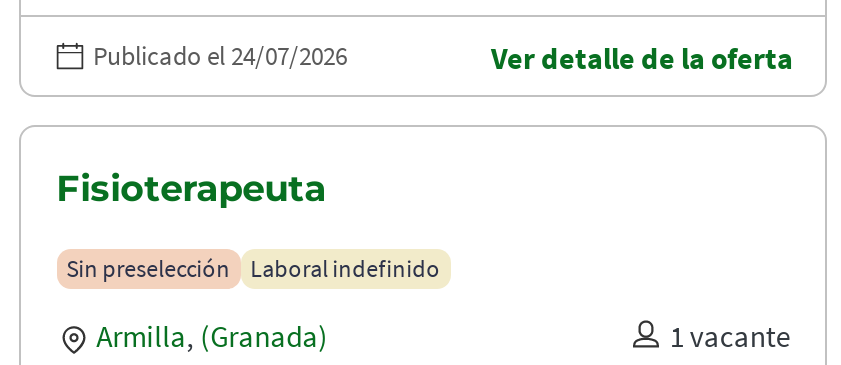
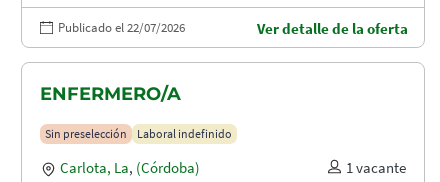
[93,39,347,73] Publicado el 24/07/2026 -> [58,19,185,36] Publicado el 22/07/2026
[56,167,326,211] Fisioterapeuta -> [40,83,181,105] ENFERMERO/A
[96,317,328,355] Armilla, (Granada) -> [60,158,200,177] Carlota, La, (Córdoba)

